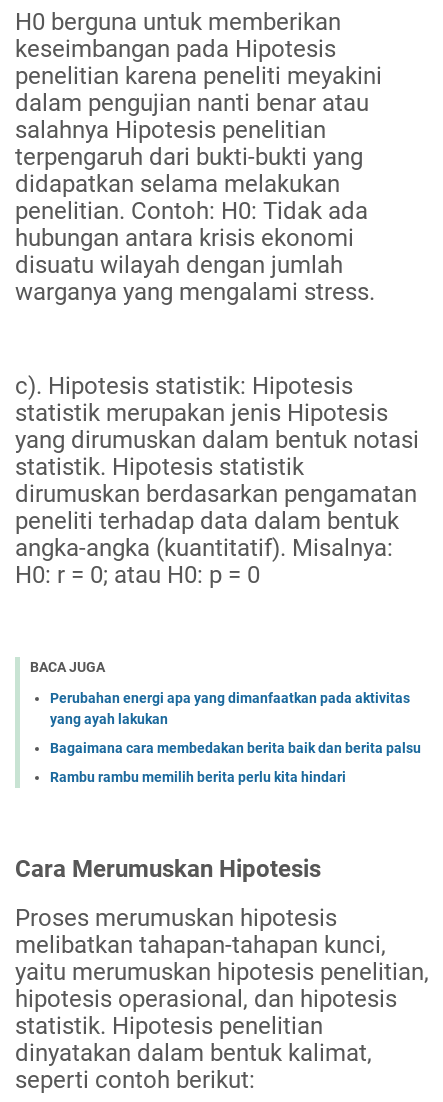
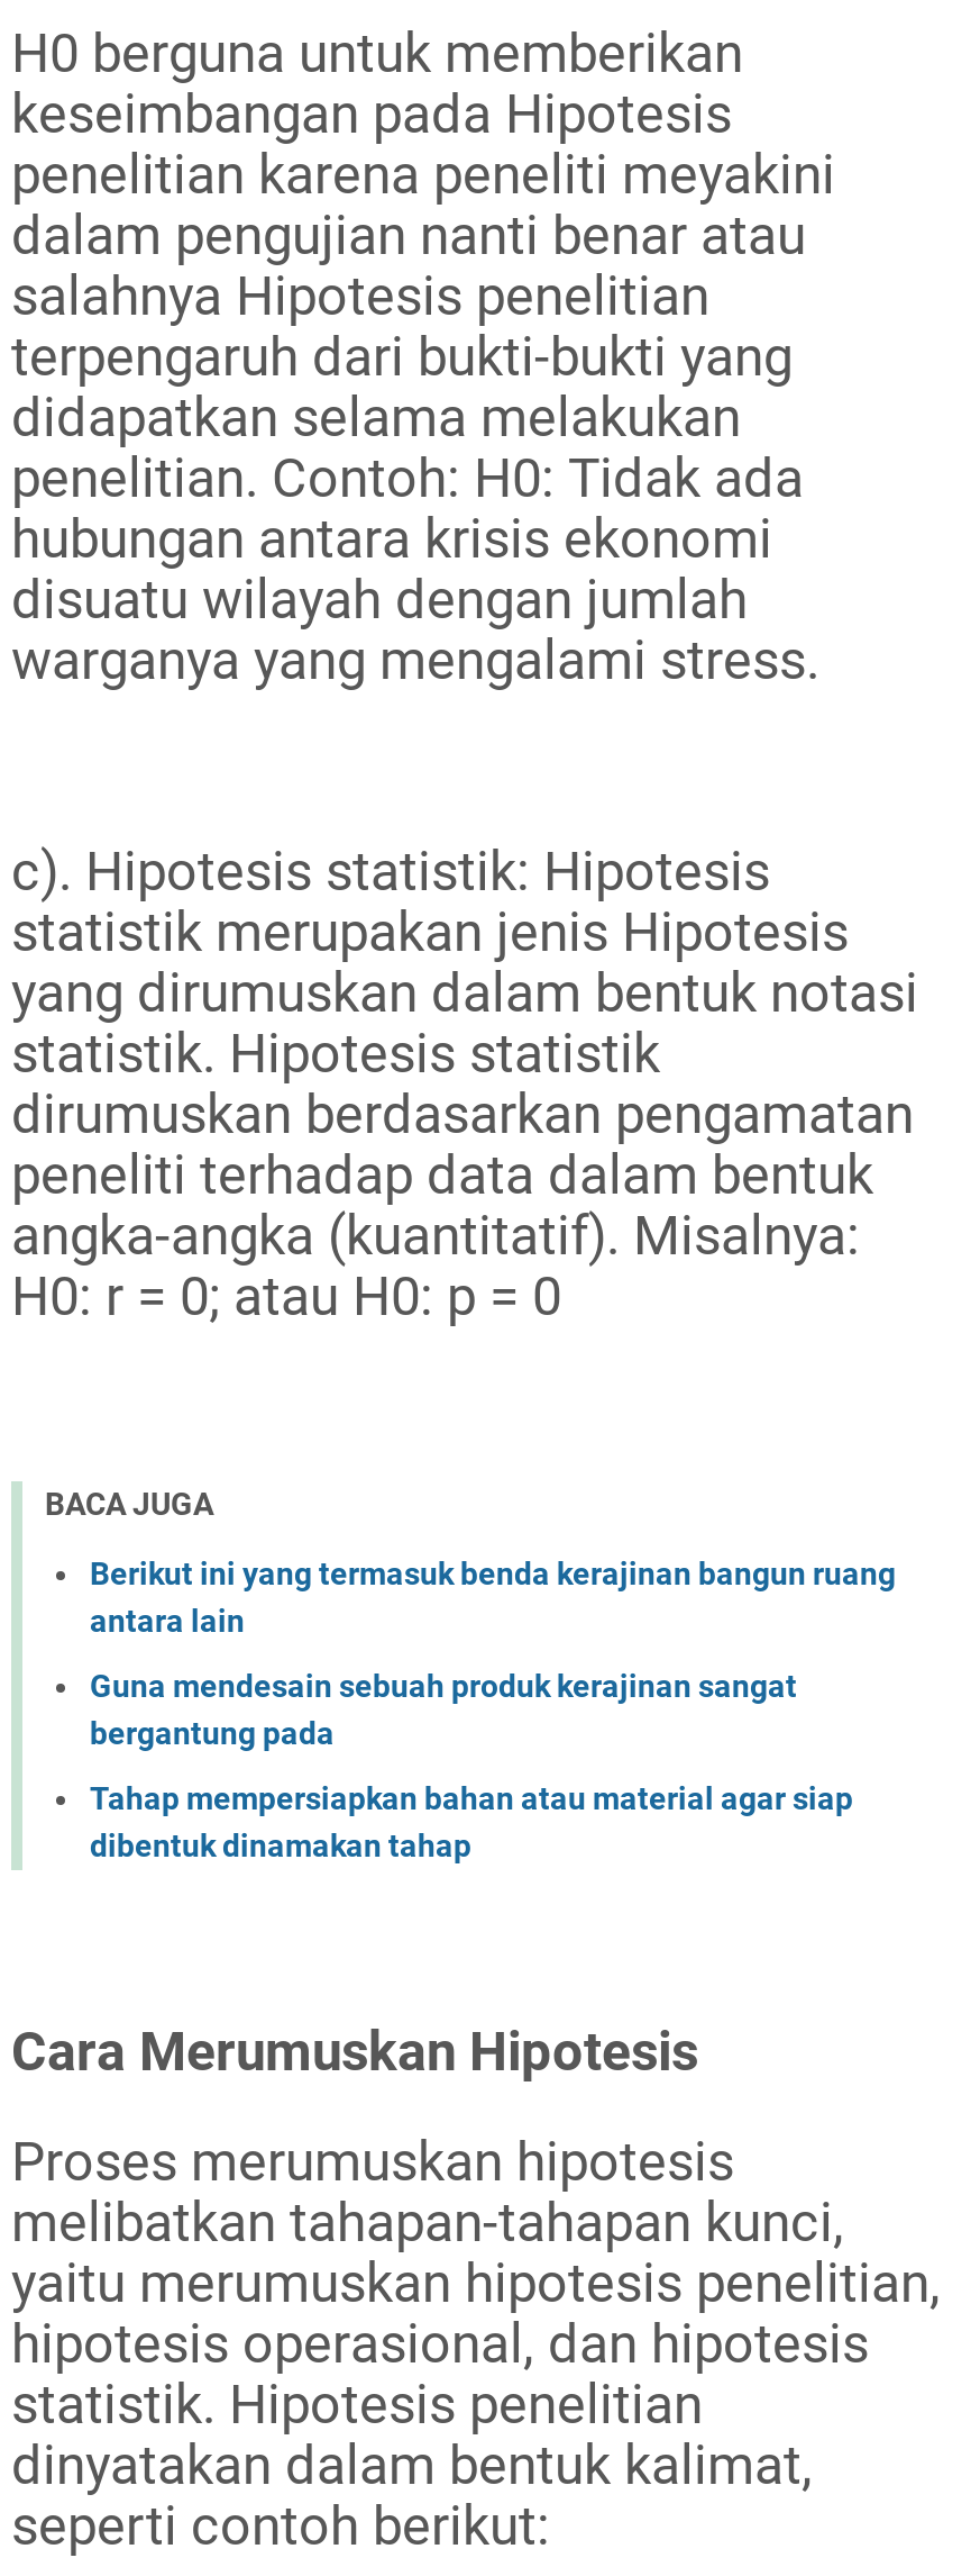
[50,690,410,727] Perubahan energi apa yang dimanfaatkan pada aktivitas | yang ayah lakukan -> [90,1555,896,1638] Berikut ini yang termasuk benda kerajinan bangun ruang | antara lain
[50,740,421,756] Bagaimana cara membedakan berita baik dan berita palsu -> [90,1667,797,1751] Guna mendesain sebuah produk kerajinan sangat | bergantung pada
[50,769,346,785] Rambu rambu memilih berita perlu kita hindari -> [90,1780,853,1863] Tahap mempersiapkan bahan atau material agar siap | dibentuk dinamakan tahap

